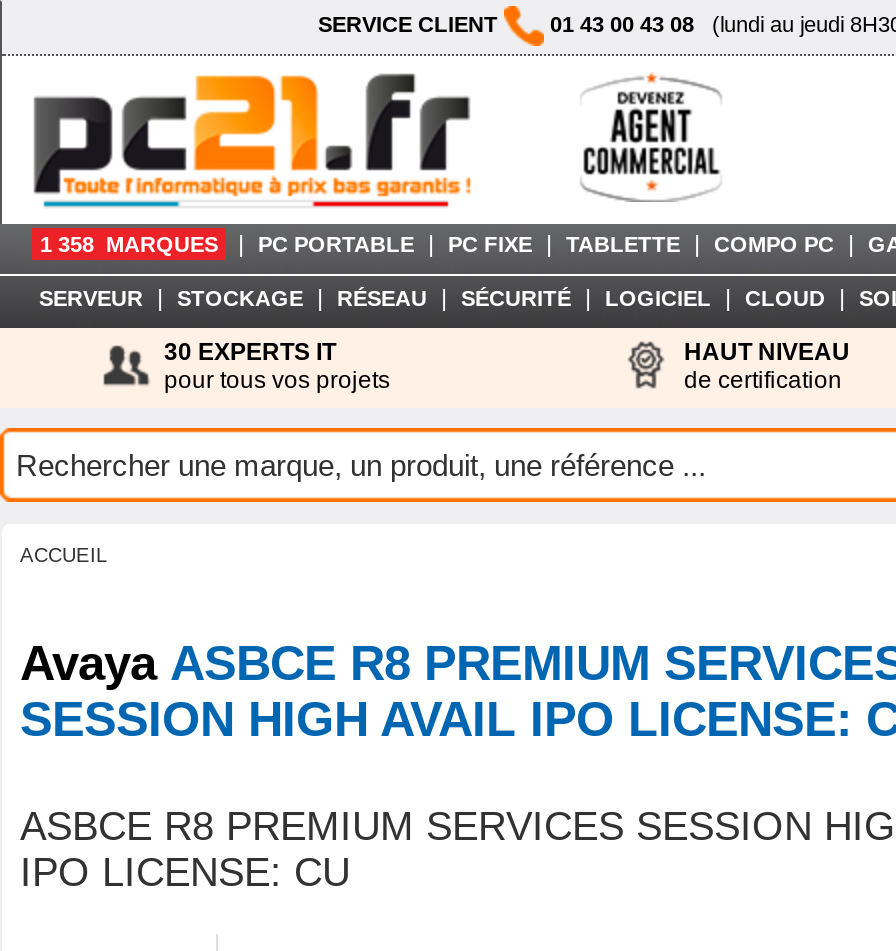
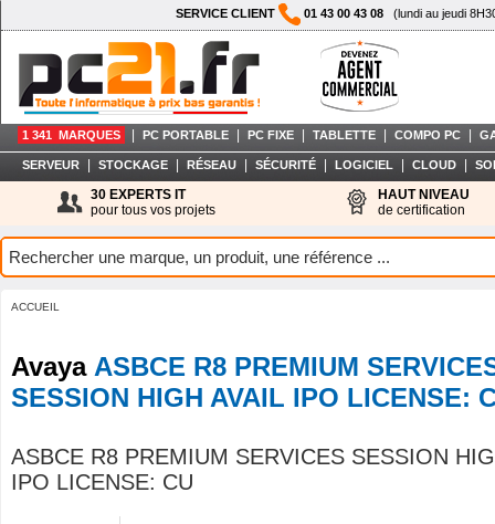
[40,232,218,256] 1 358 MARQUES -> [22,128,120,142] 1 341 MARQUES

